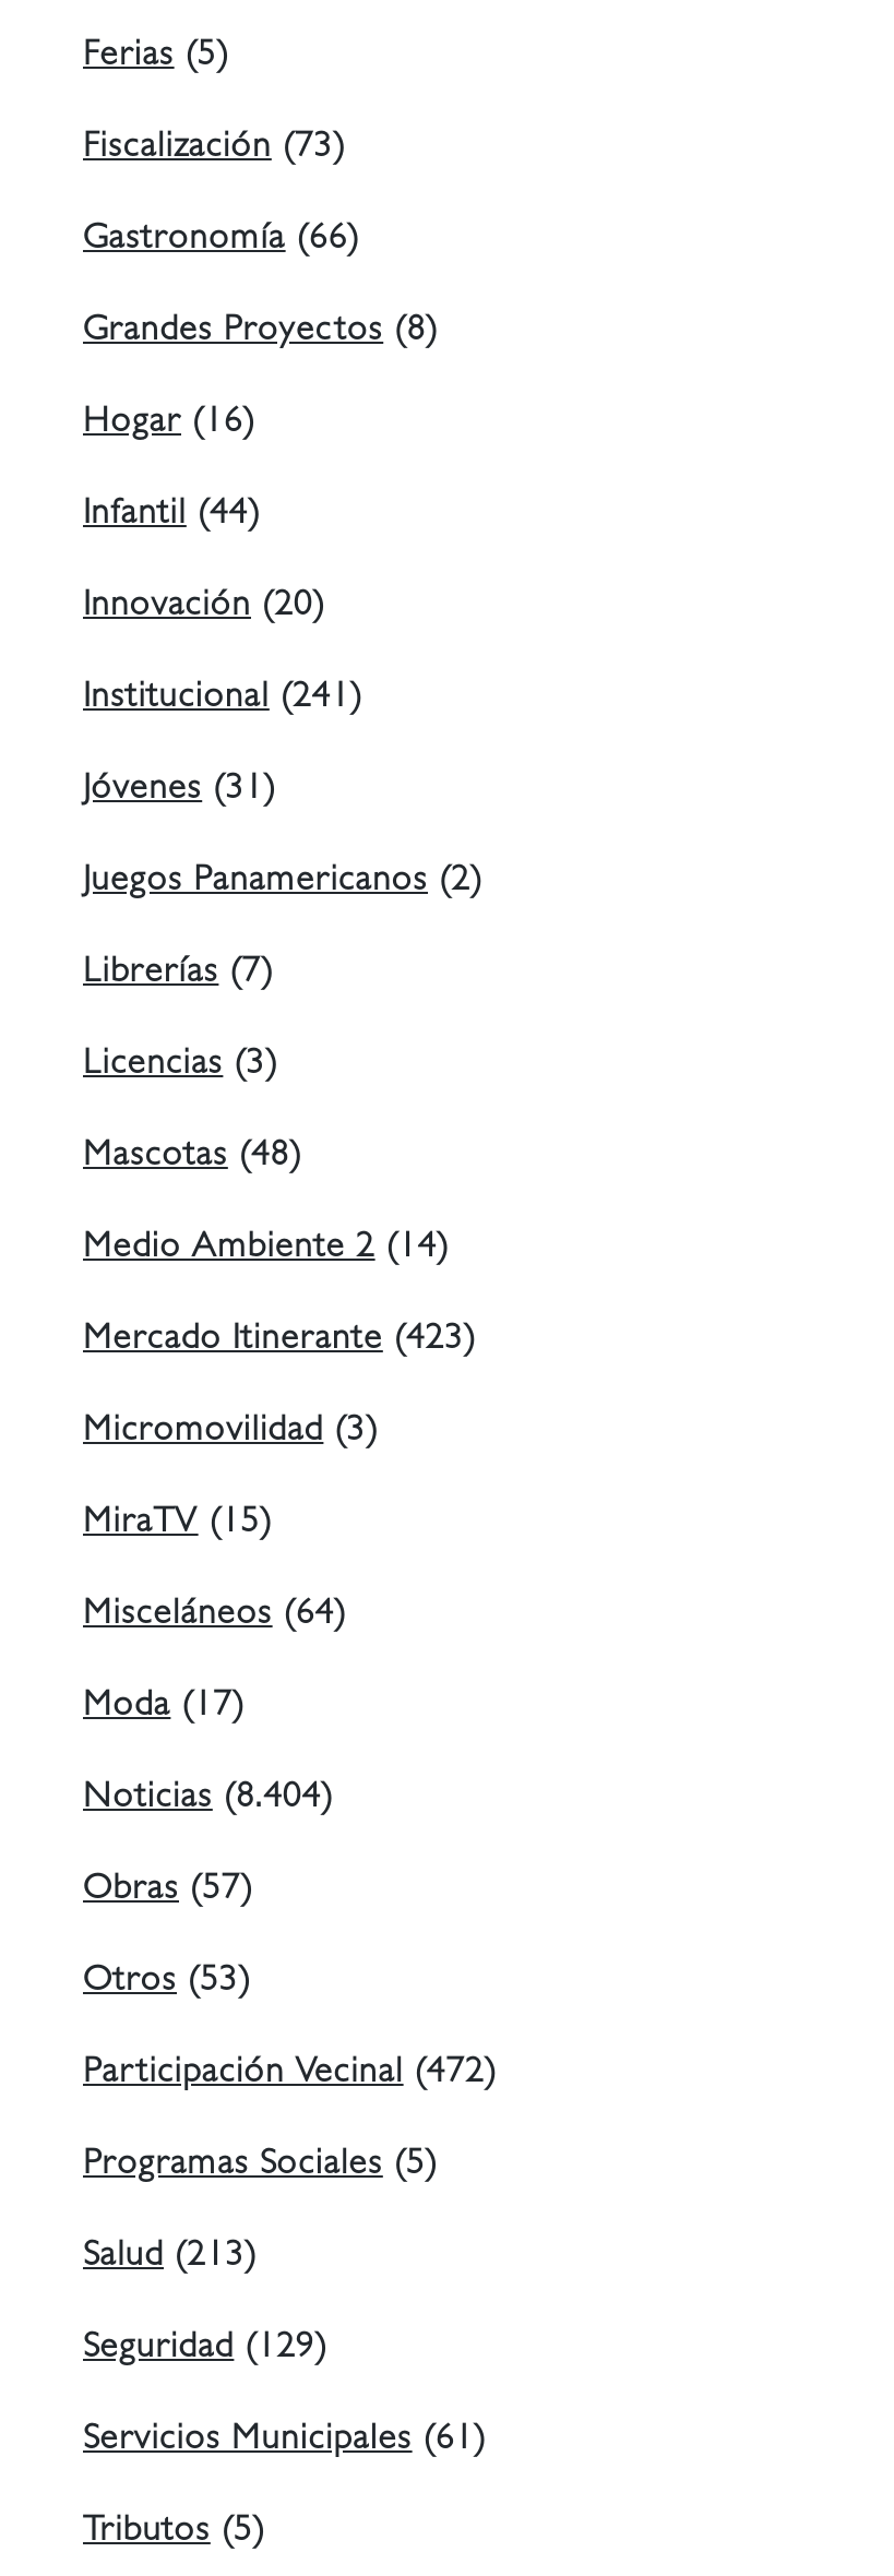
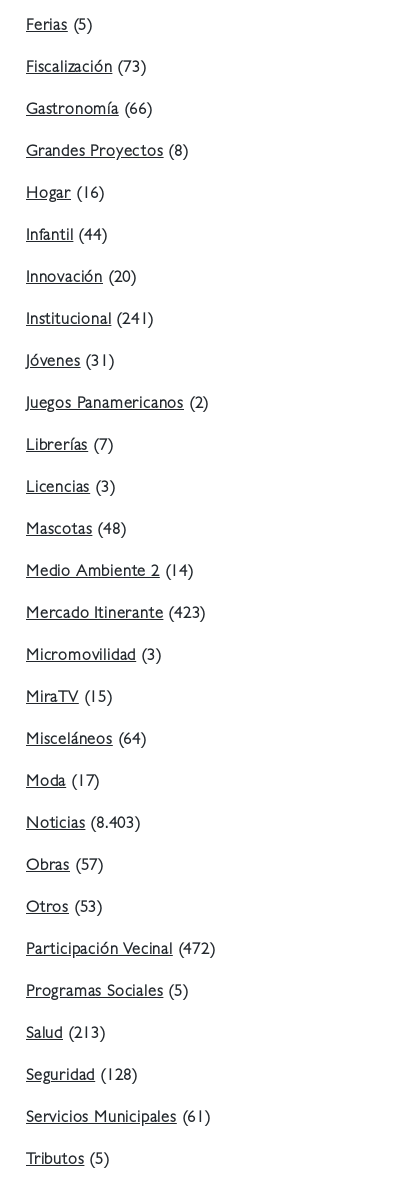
[83,1782,334,1817] Noticias (8.404) -> [26,817,141,833] Noticias (8.403)
[83,2332,327,2367] Seguridad (129) -> [26,1069,138,1085] Seguridad (128)

